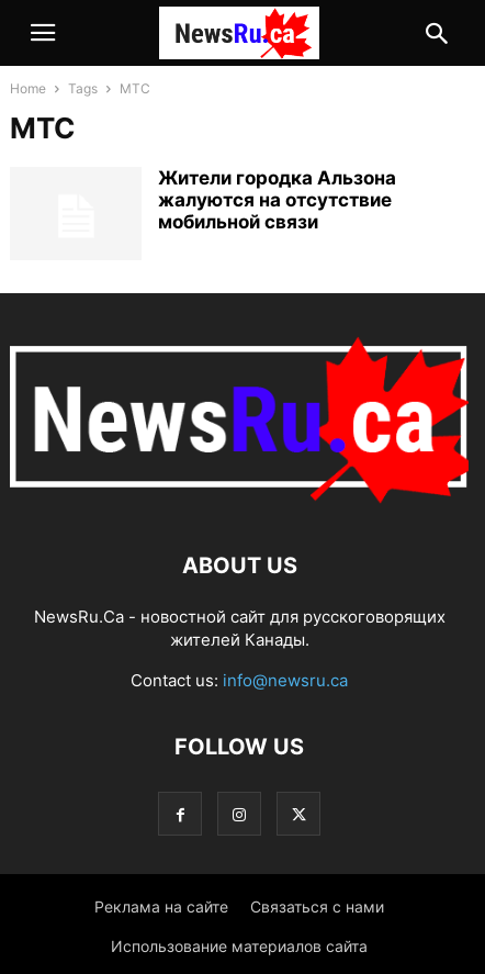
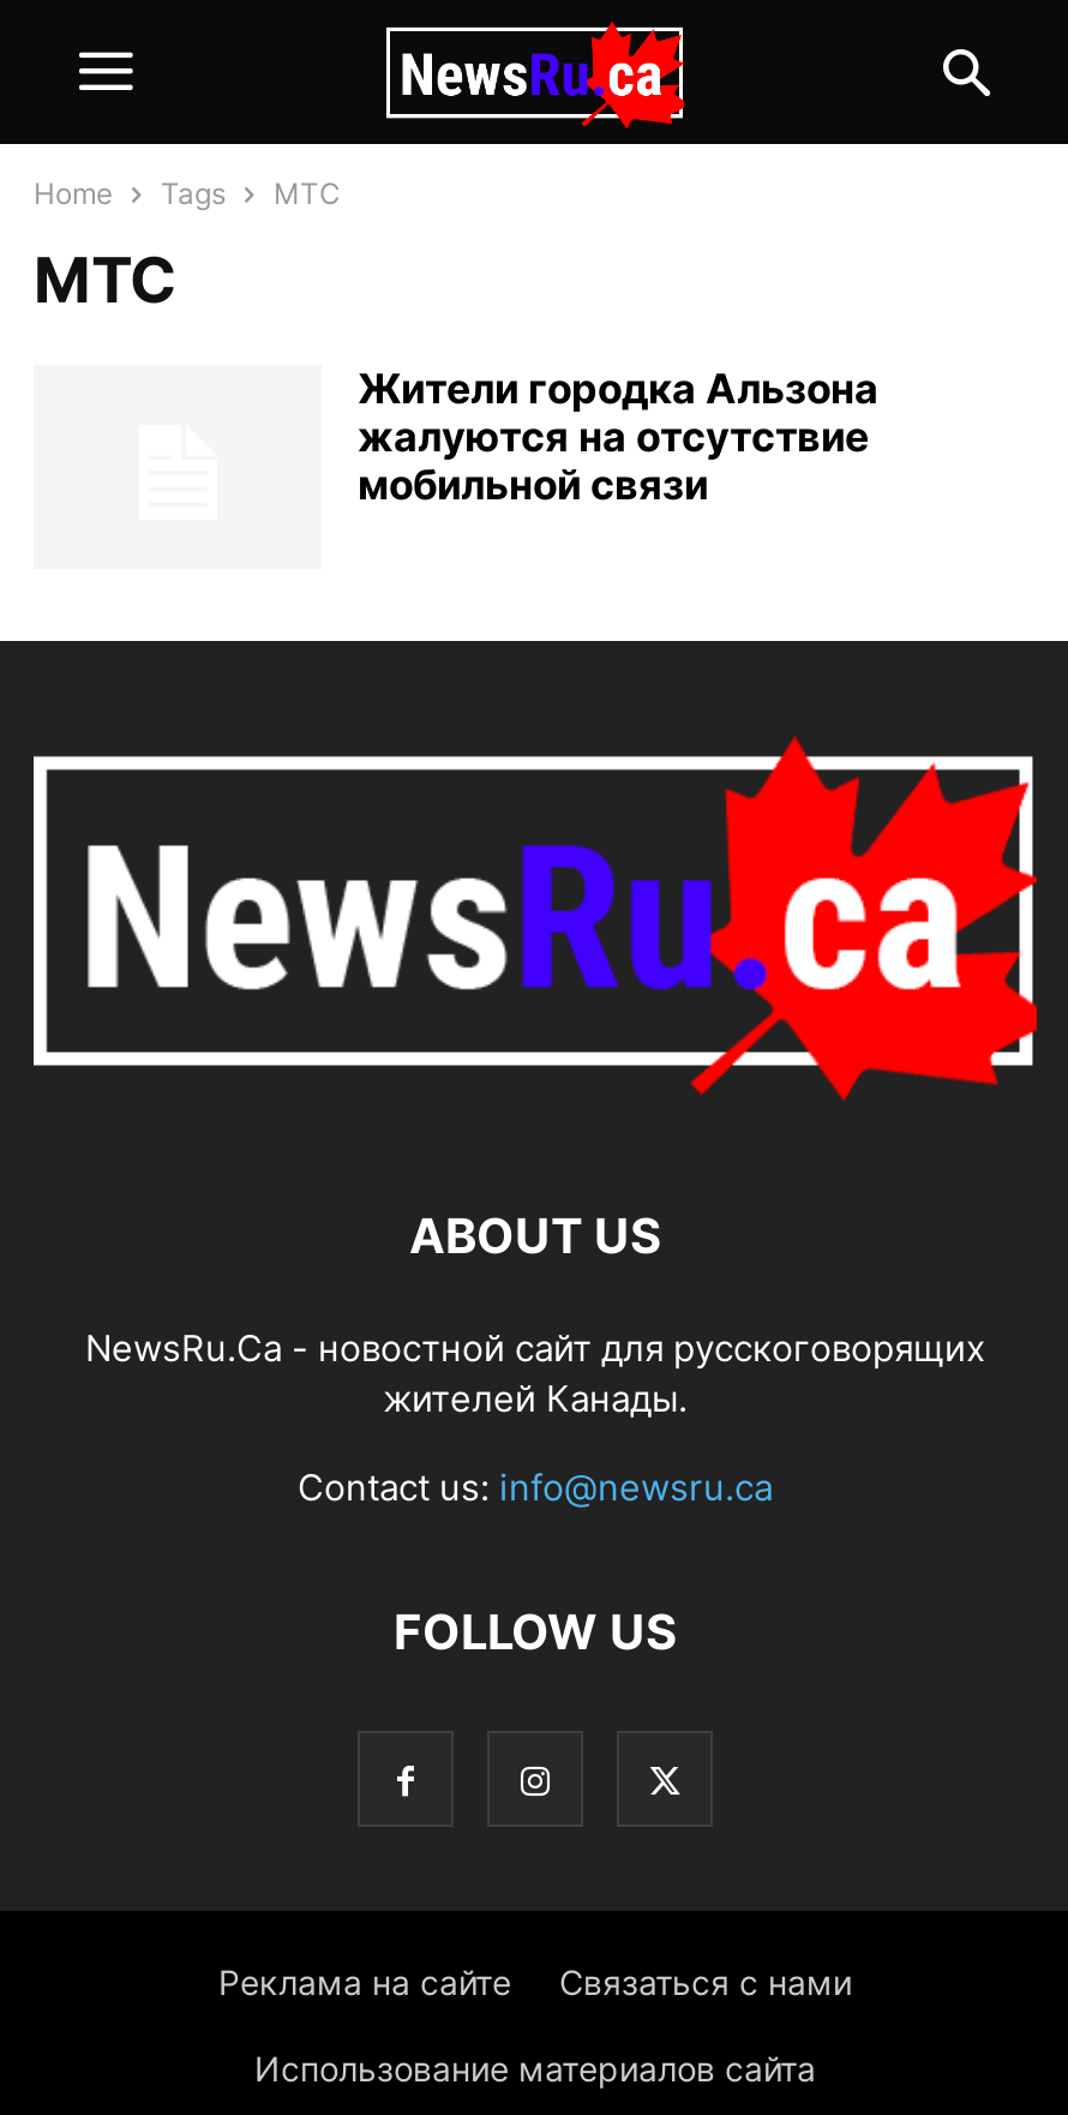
[158,5,320,60] [image] -> [360,14,710,130] [image]

